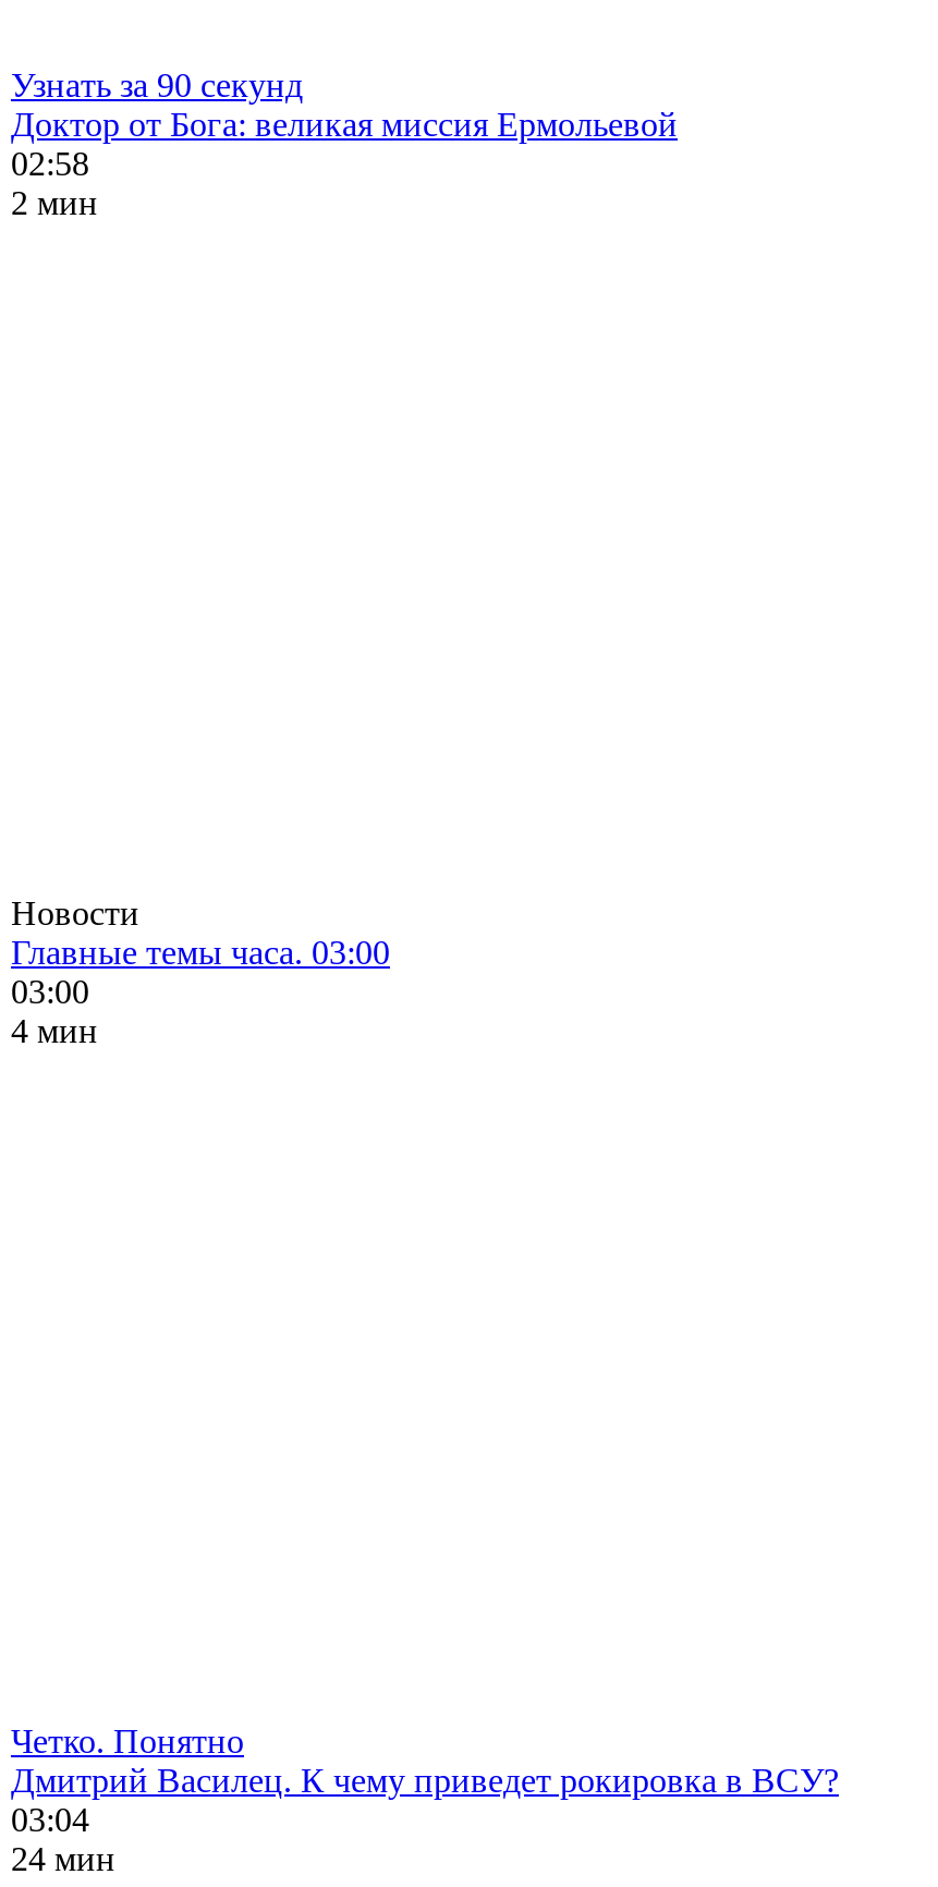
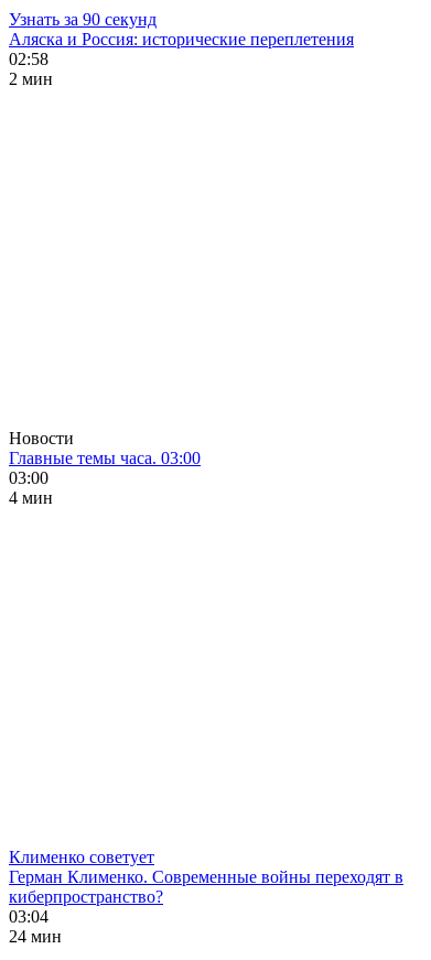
[11,106,678,143] Доктор от Бога: великая миссия Ермольевой -> [9,30,354,48] Аляска и Россия: исторические переплетения
[11,1722,839,1799] Четко. Понятно | Дмитрий Василец. К чему приведет рокировка в ВСУ? -> [9,848,403,906] Клименко советует | Герман Клименко. Современные войны переходят в | киберпространство?

